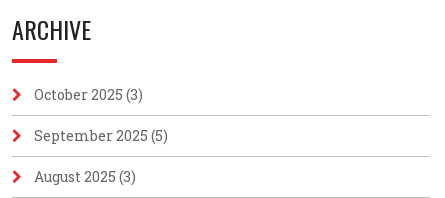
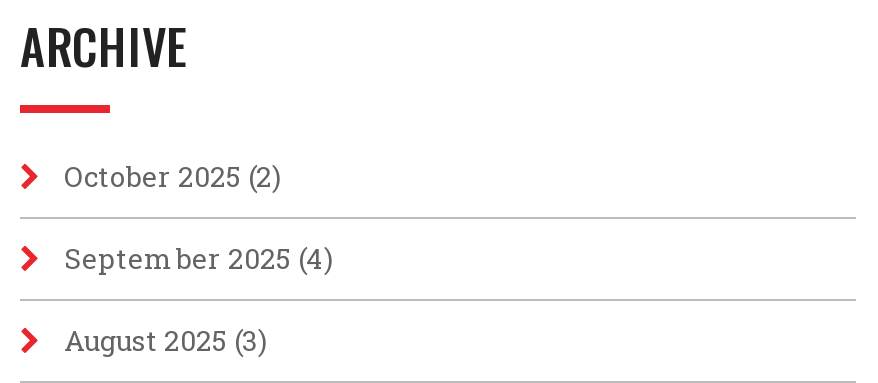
[34,85,143,104] October 2025 (3) -> [64,157,282,195] October 2025 (2)
[34,126,168,145] September 2025 (5) -> [64,239,334,277] September 2025 (4)

